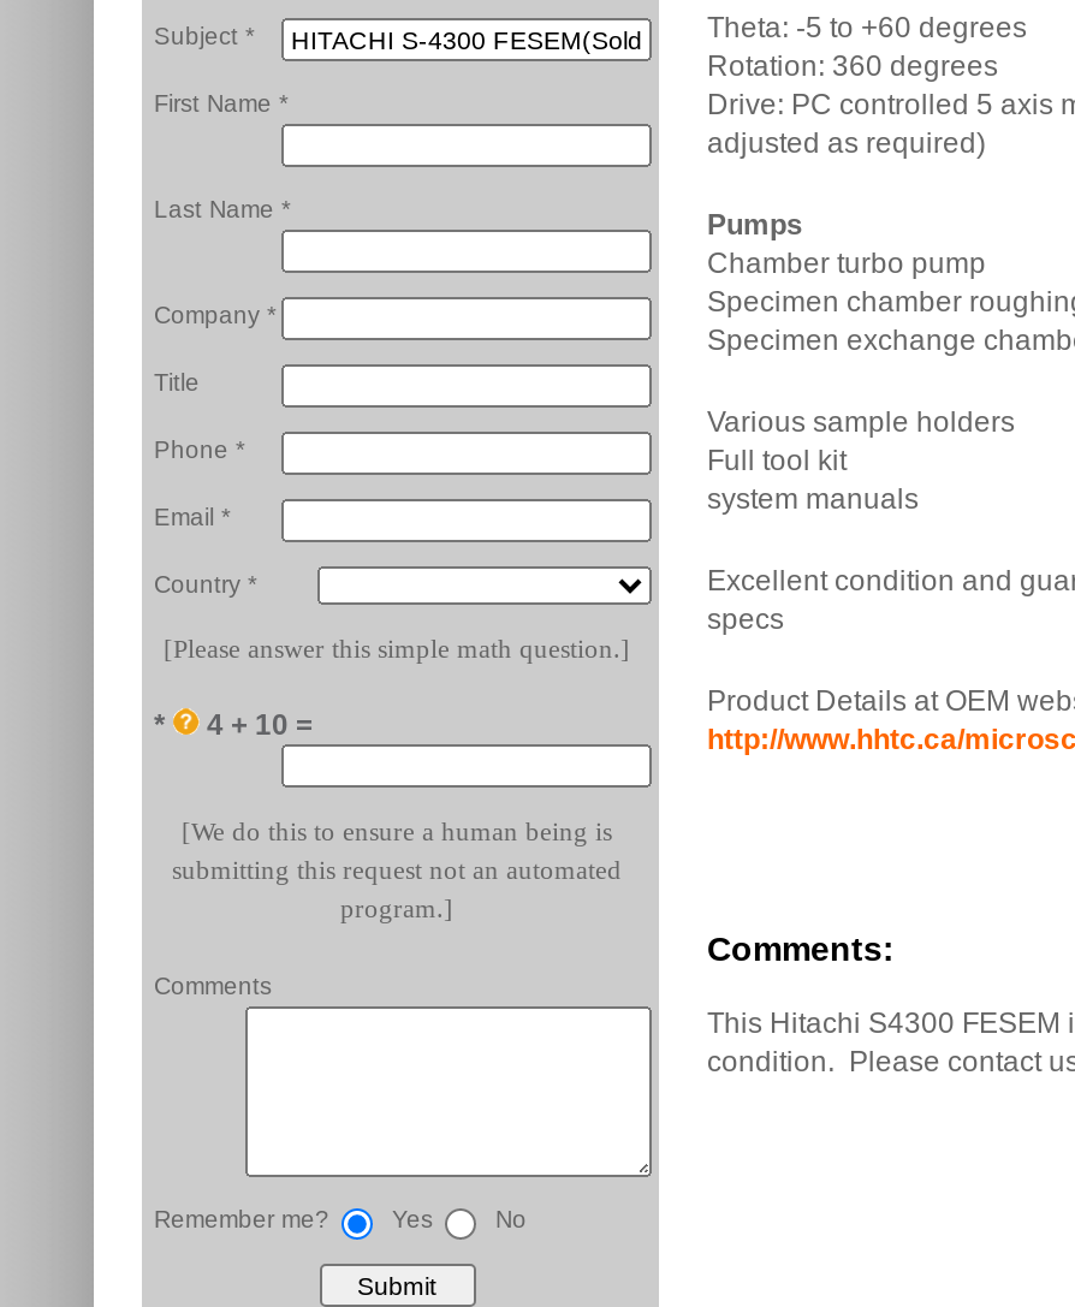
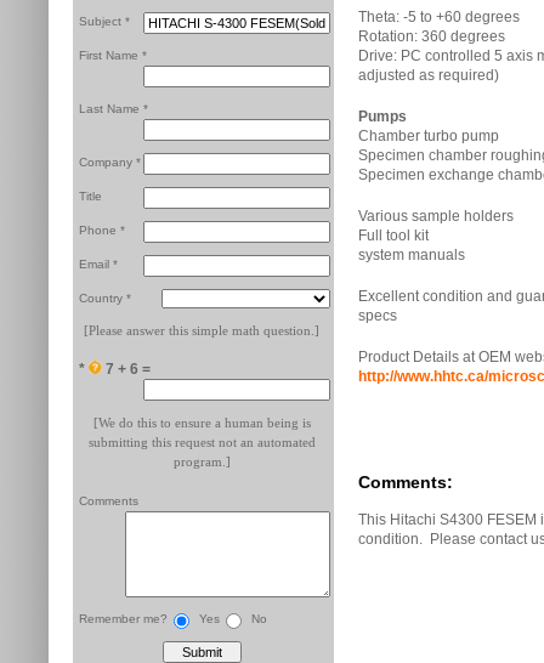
[207,708,313,742] 4 + 10 = -> [106,361,151,378] 7 + 6 =

